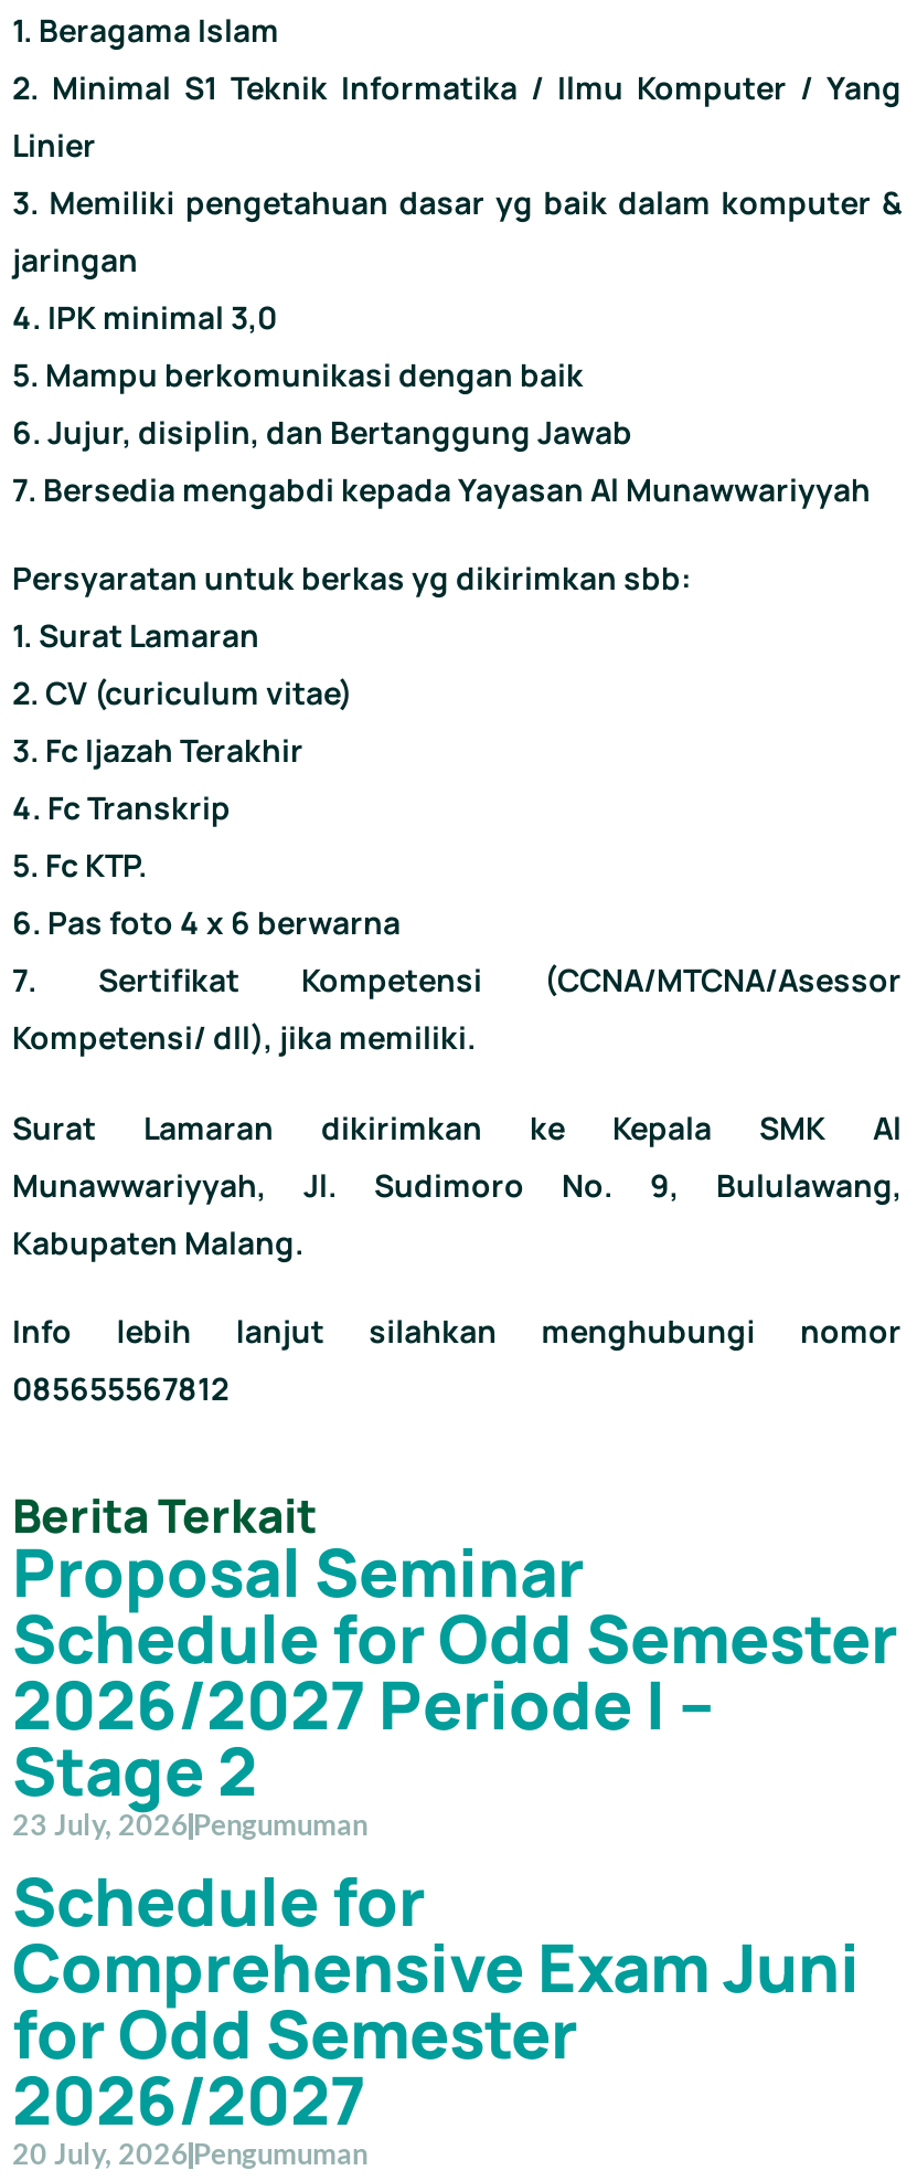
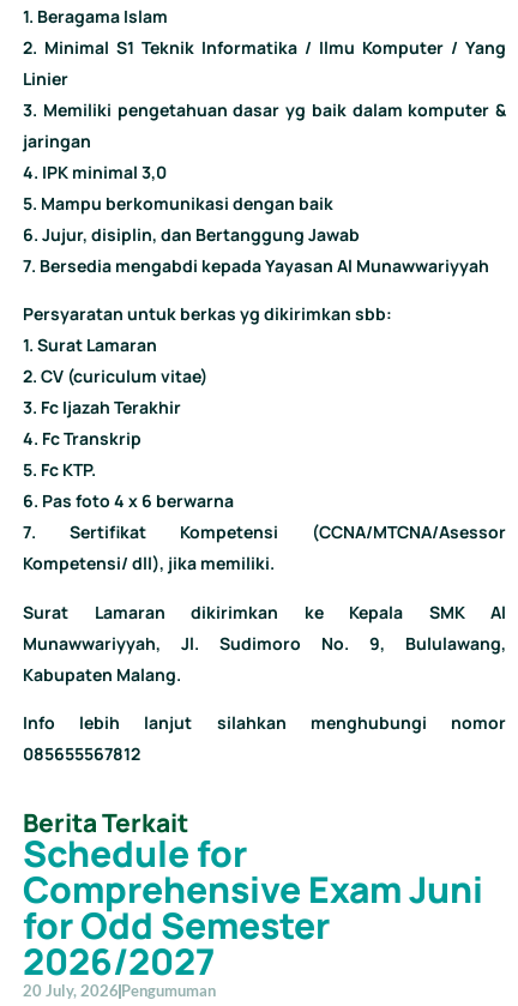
[12,1527,897,1843] Proposal Seminar | Schedule for Odd Semester | 2026/2027 Periode I – | Stage 2 | 23 July, 2026 Pengumuman -> none

